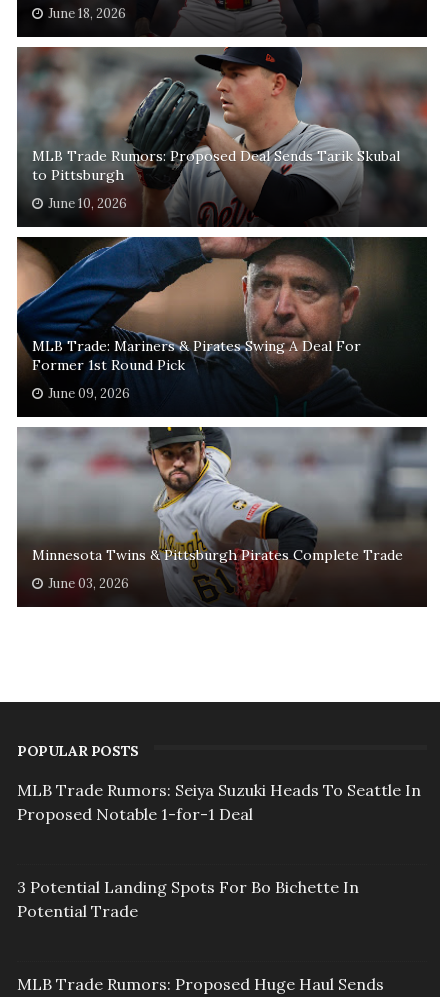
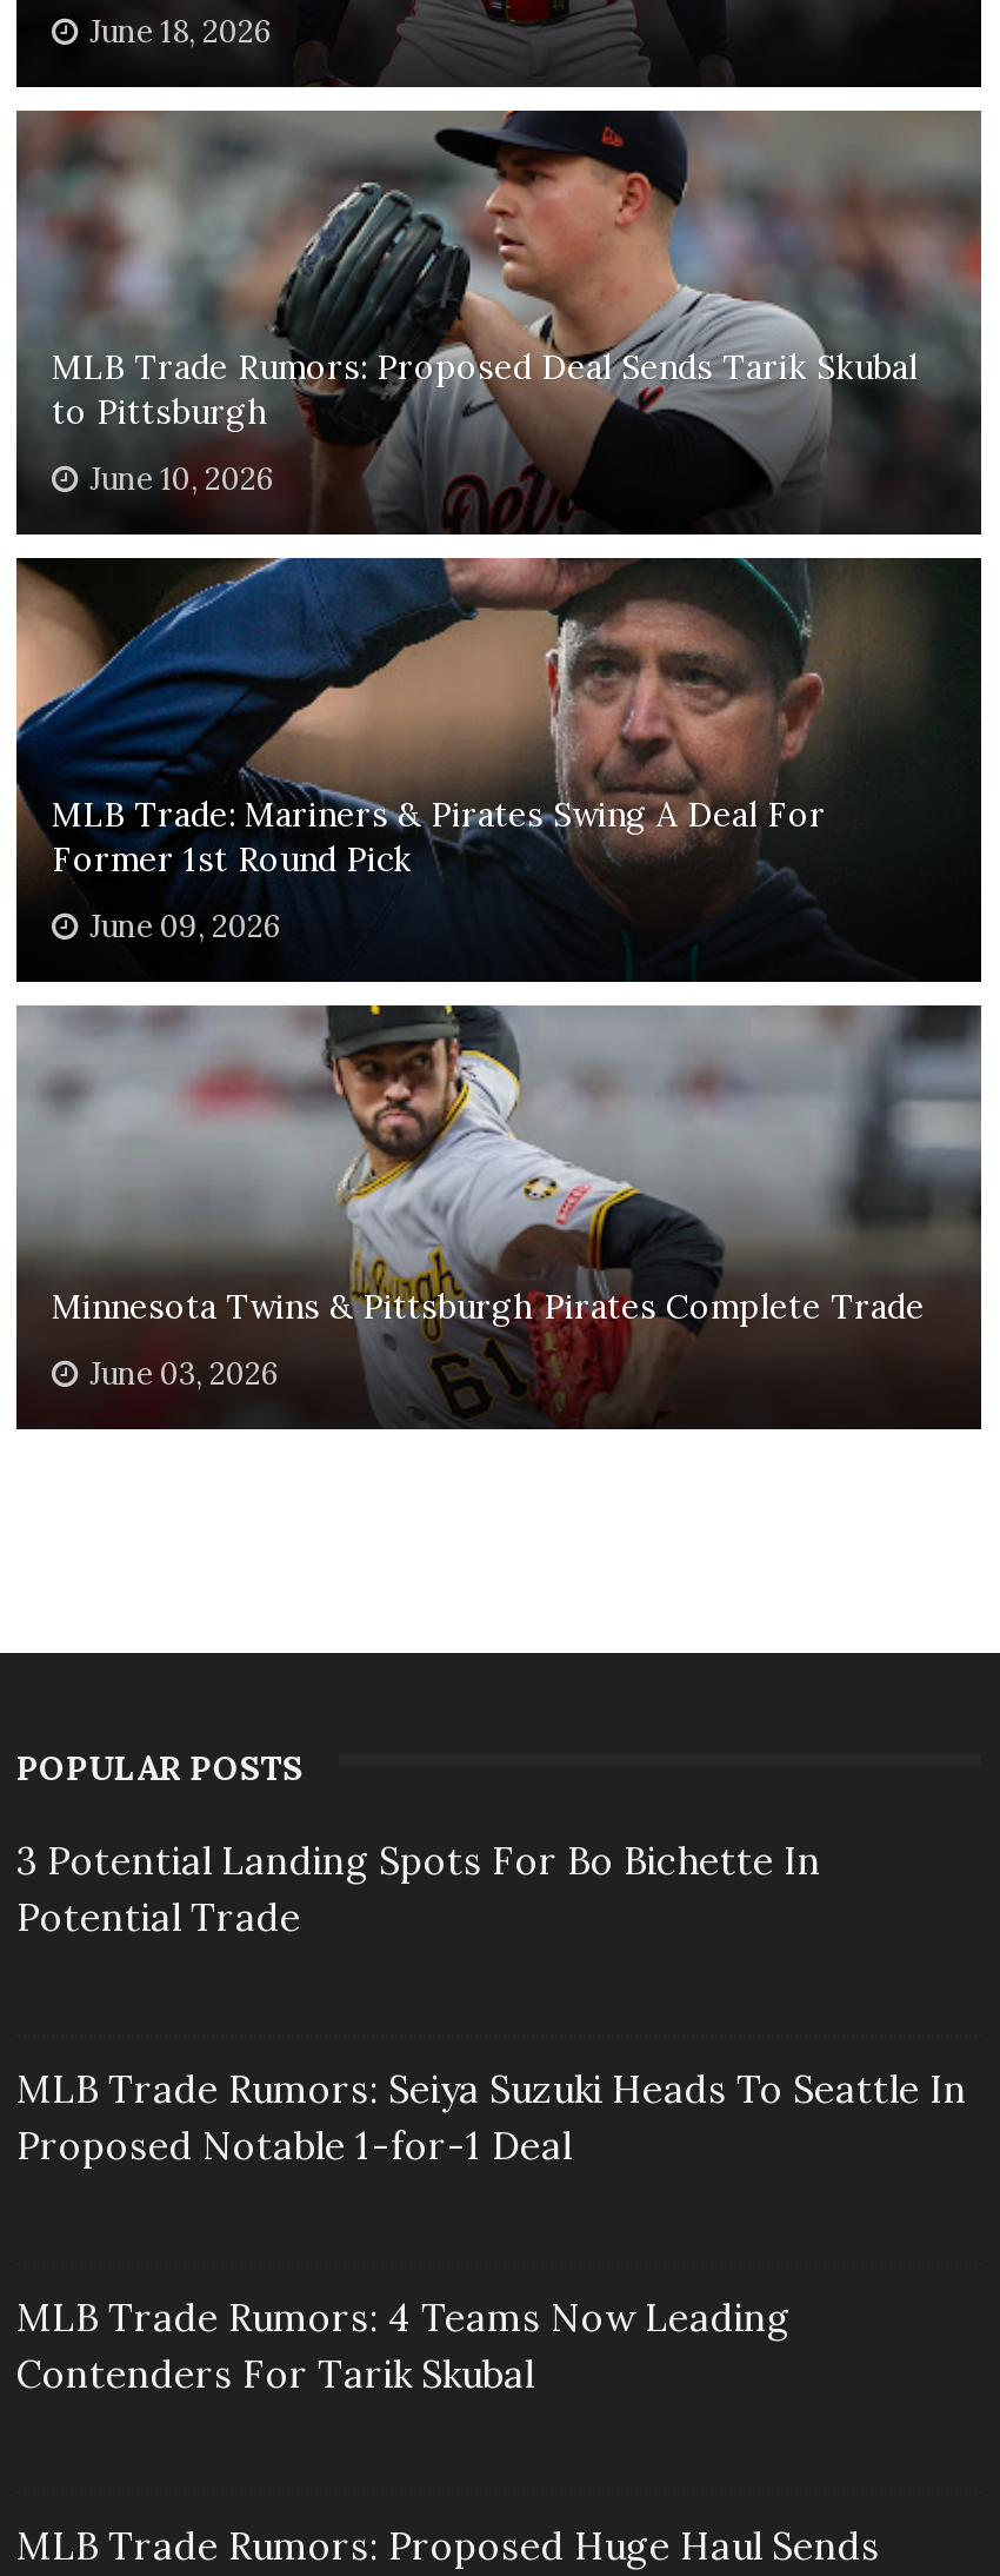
none -> [16,2295,791,2398] MLB Trade Rumors: 4 Teams Now Leading | Contenders For Tarik Skubal
moved [17,877,359,921] -> [16,1838,821,1941]: 3 Potential Landing Spots For Bo Bichette In | Potential Trade

